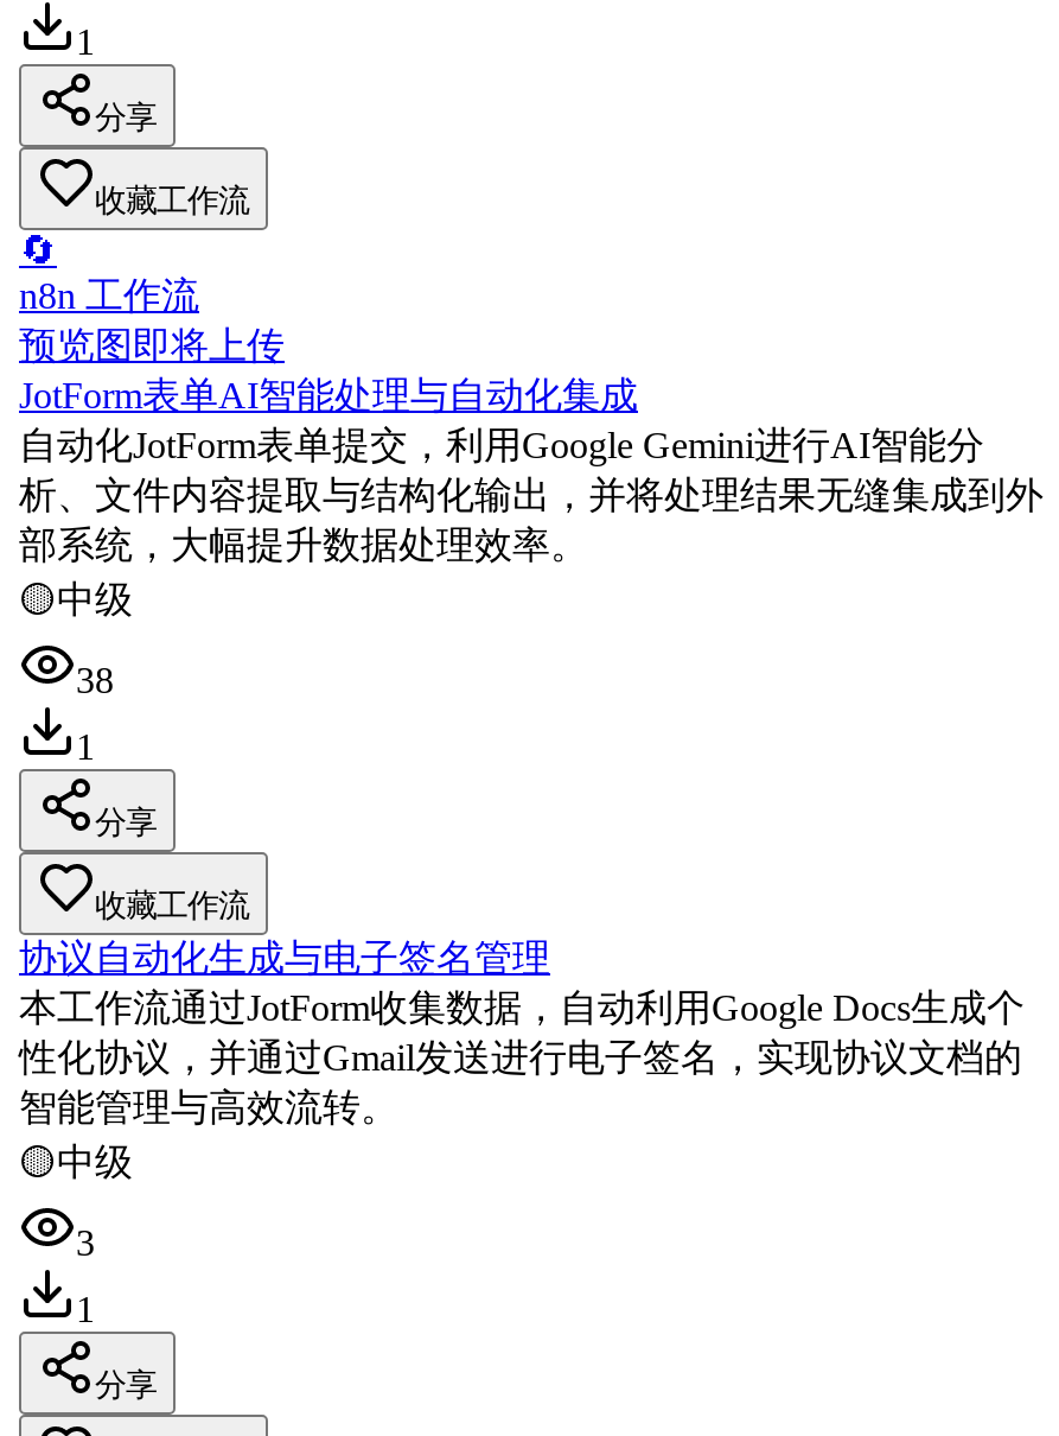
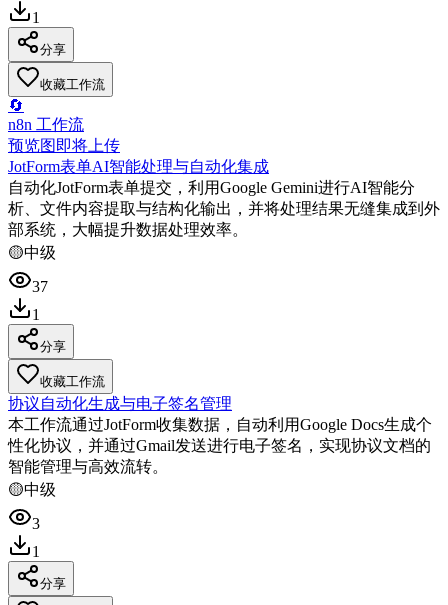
[76,659,114,699] 38 -> [32,278,48,295] 37

